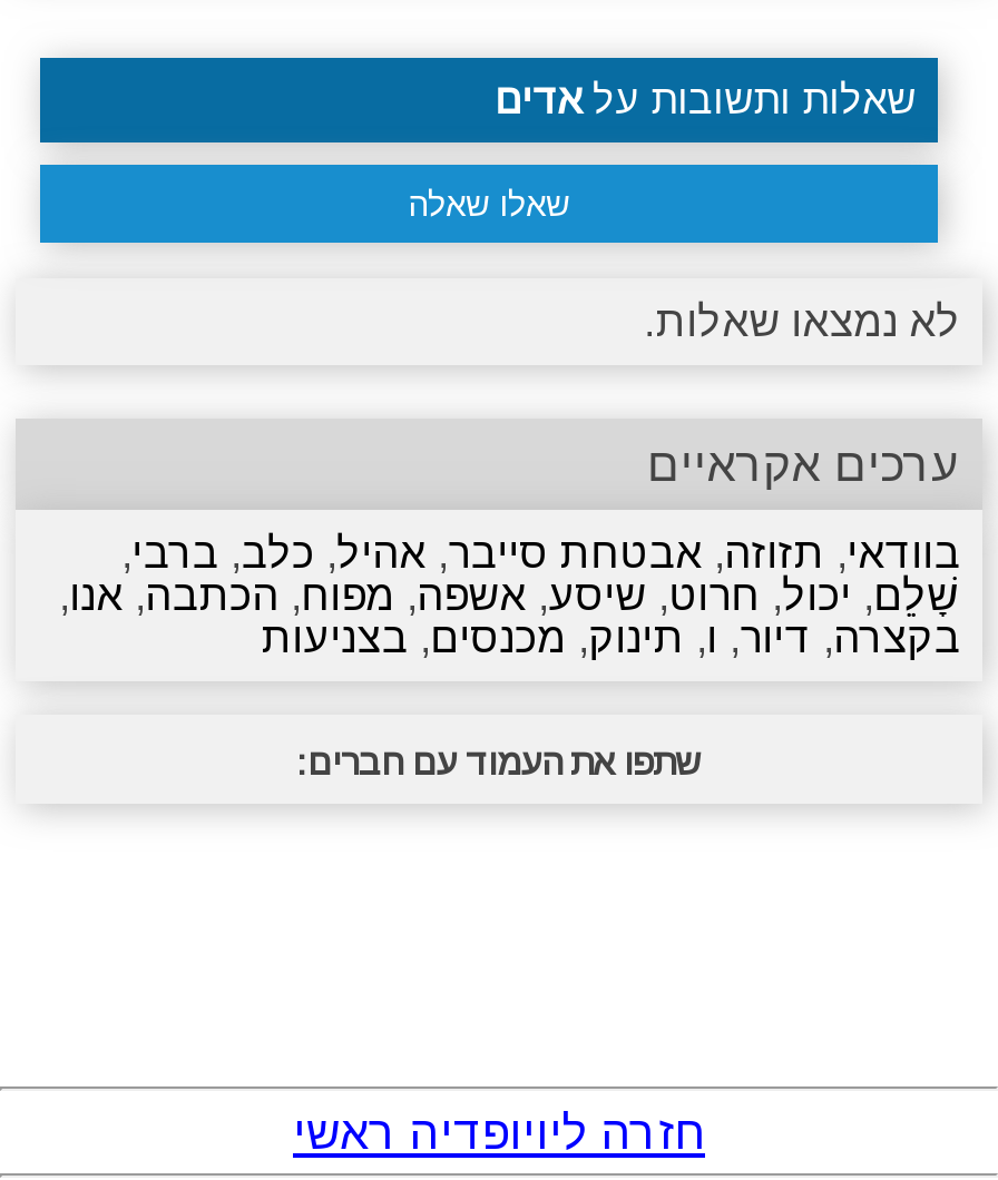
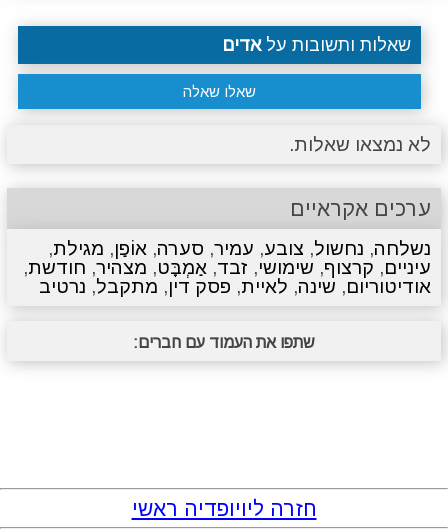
[59,529,961,660] בוודאי, תזוזה, אבטחת סייבר, אהיל, כלב, ברבי, | שָׁלֵם, יכול, חרוט, שיסע, אשפה, מפוח, הכתבה, אנו, | בקצרה, דיור, ו, תינוק, מכנסים, בצניעות -> [23,237,431,296] נשלחה, נחשול, צובע, עמיר, סערה, אוֹפַן, מגילת, | עיניים, קרצוף, שימושי, זבד, אַמְבָּט, מצהיר, חודשת, | אודיטוריום, שינה, לאיית, פסק דין, מתקבל, נרטיב

